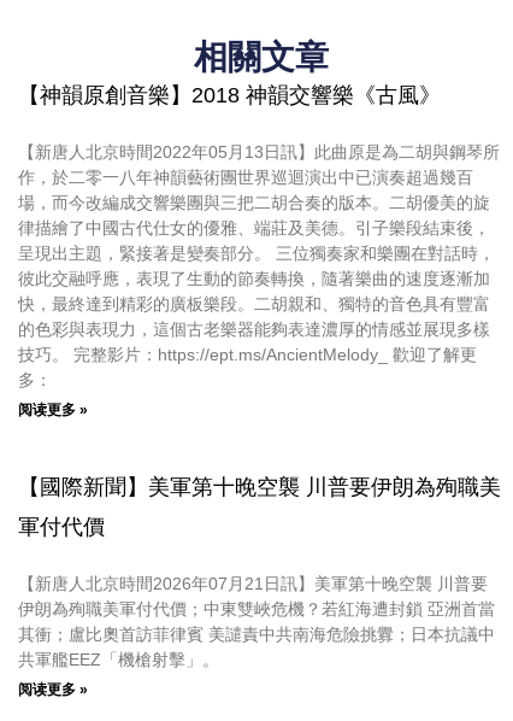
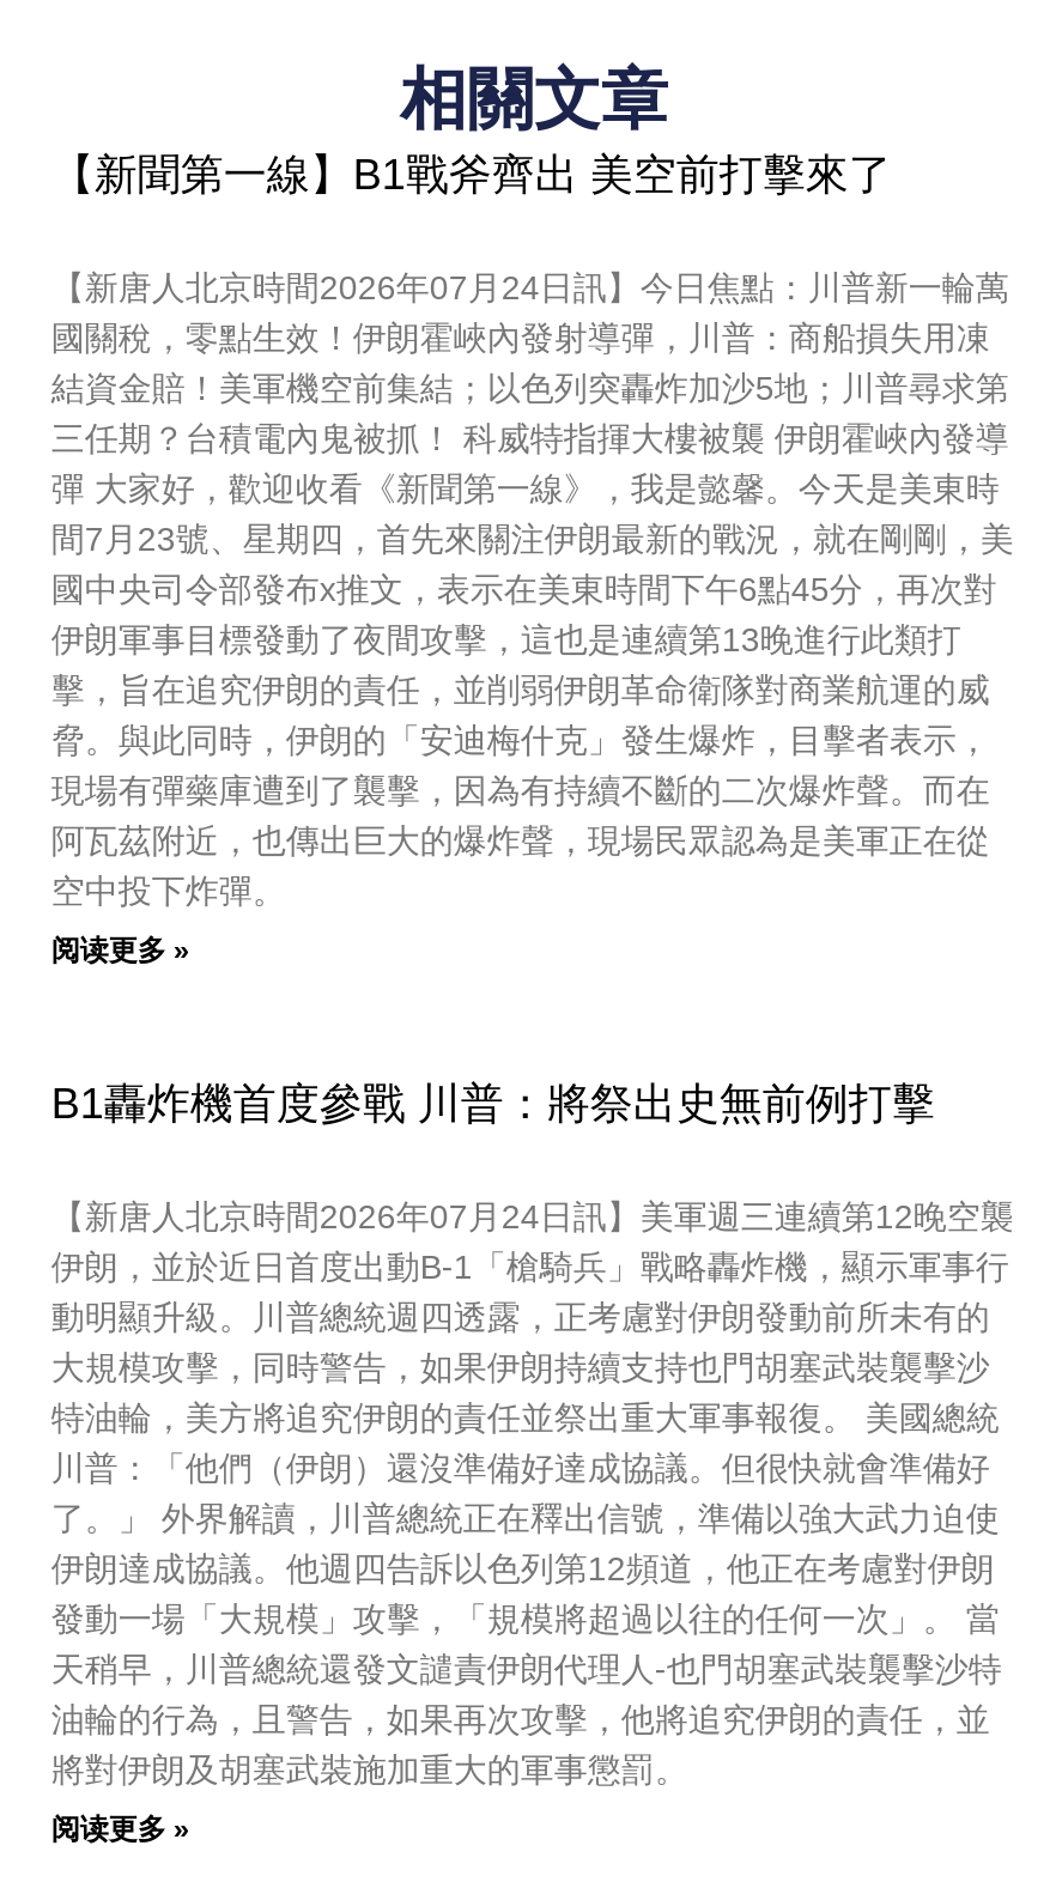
[19,83,441,108] 【神韻原創音樂】2018 神韻交響樂《古風》 -> [51,151,892,199] 【新聞第一線】B1戰斧齊出 美空前打擊來了
[19,143,500,390] 【新唐人北京時間2022年05月13日訊】此曲原是為二胡與鋼琴所 | 作，於二零一八年神韻藝術團世界巡迴演出中已演奏超過幾百 | 場，而今改編成交響樂團與三把二胡合奏的版本。二胡優美的旋 | 律描繪了中國古代仕女的優雅、端莊及美德。引子樂段結束後， | 呈現出主題，緊接著是變奏部分。 三位獨奏家和樂團在對話時， | 彼此交融呼應，表現了生動的節奏轉換，隨著樂曲的速度逐漸加 | 快，最終達到精彩的廣板樂段。二胡親和、獨特的音色具有豐富 | 的色彩與表現力，這個古老樂器能夠表達濃厚的情感並展現多樣 | 技巧。 完整影片：https://ept.ms/AncientMelody_ 歡迎了解更 | 多： -> [51,269,1014,910] 【新唐人北京時間2026年07月24日訊】今日焦點：川普新一輪萬 | 國關稅，零點生效！伊朗霍峽內發射導彈，川普：商船損失用凍 | 結資金賠！美軍機空前集結；以色列突轟炸加沙5地；川普尋求第 | 三任期？台積電內鬼被抓！ 科威特指揮大樓被襲 伊朗霍峽內發導 | 彈 大家好，歡迎收看《新聞第一線》，我是懿馨。今天是美東時 | 間7月23號、星期四，首先來關注伊朗最新的戰況，就在剛剛，美 | 國中央司令部發布x推文，表示在美東時間下午6點45分，再次對 | 伊朗軍事目標發動了夜間攻擊，這也是連續第13晚進行此類打 | 擊，旨在追究伊朗的責任，並削弱伊朗革命衛隊對商業航運的威 | 脅。與此同時，伊朗的「安迪梅什克」發生爆炸，目擊者表示， | 現場有彈藥庫遭到了襲擊，因為有持續不斷的二次爆炸聲。而在 | 阿瓦茲附近，也傳出巨大的爆炸聲，現場民眾認為是美軍正在從 | 空中投下炸彈。
[19,475,501,669] 【國際新聞】美軍第十晚空襲 川普要伊朗為殉職美 | 軍付代價 | 【新唐人北京時間2026年07月21日訊】美軍第十晚空襲 川普要 | 伊朗為殉職美軍付代價；中東雙峽危機？若紅海遭封鎖 亞洲首當 | 其衝；盧比奧首訪菲律賓 美譴責中共南海危險挑釁；日本抗議中 | 共軍艦EEZ「機槍射擊」。 -> [51,1080,1014,1789] B1轟炸機首度參戰 川普：將祭出史無前例打擊 | 【新唐人北京時間2026年07月24日訊】美軍週三連續第12晚空襲 | 伊朗，並於近日首度出動B-1「槍騎兵」戰略轟炸機，顯示軍事行 | 動明顯升級。川普總統週四透露，正考慮對伊朗發動前所未有的 | 大規模攻擊，同時警告，如果伊朗持續支持也門胡塞武裝襲擊沙 | 特油輪，美方將追究伊朗的責任並祭出重大軍事報復。 美國總統 | 川普：「他們（伊朗）還沒準備好達成協議。但很快就會準備好 | 了。」 外界解讀，川普總統正在釋出信號，準備以強大武力迫使 | 伊朗達成協議。他週四告訴以色列第12頻道，他正在考慮對伊朗 | 發動一場「大規模」攻擊，「規模將超過以往的任何一次」。 當 | 天稍早，川普總統還發文譴責伊朗代理人-也門胡塞武裝襲擊沙特 | 油輪的行為，且警告，如果再次攻擊，他將追究伊朗的責任，並 | 將對伊朗及胡塞武裝施加重大的軍事懲罰。

